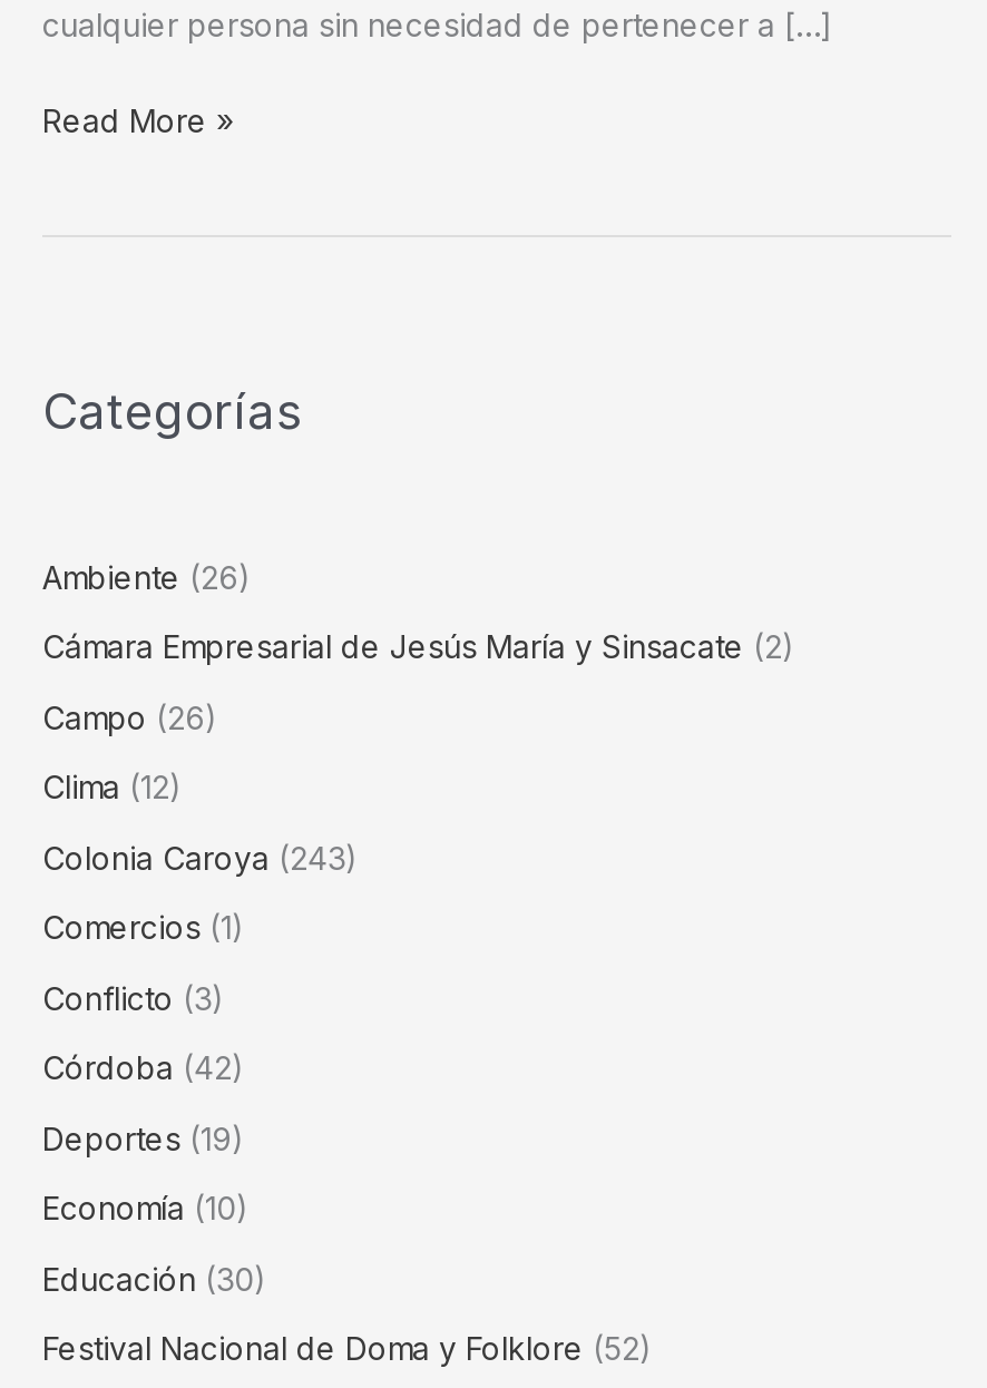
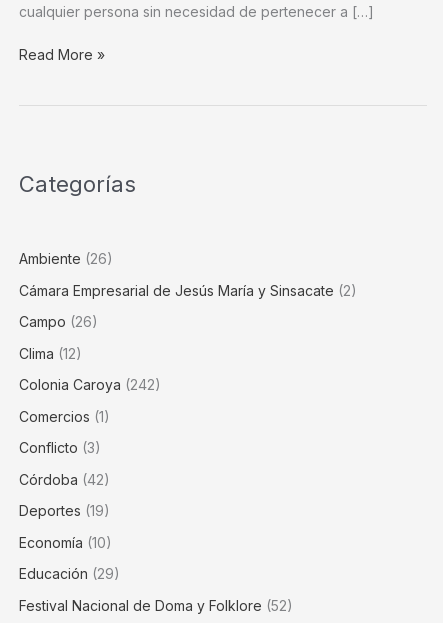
[42,838,359,876] Colonia Caroya (243) -> [19,376,161,393] Colonia Caroya (242)
[42,1259,267,1297] Educación (30) -> [19,565,120,582] Educación (29)

